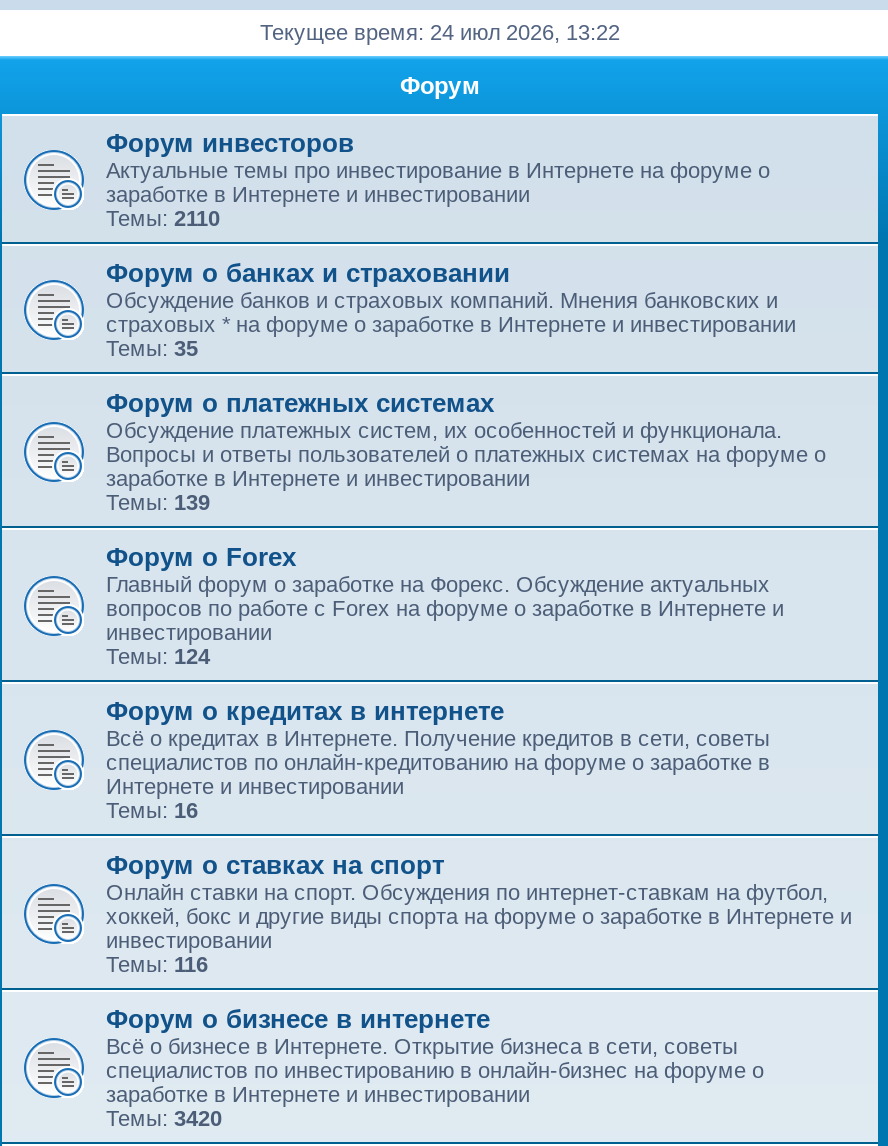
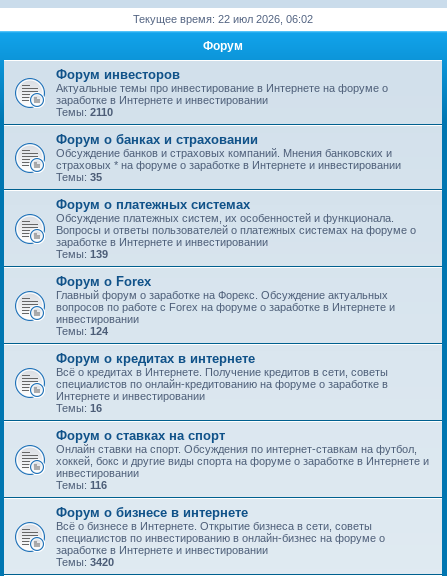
[260,20,620,44] Текущее время: 24 июл 2026, 13:22 -> [133,13,313,25] Текущее время: 22 июл 2026, 06:02

